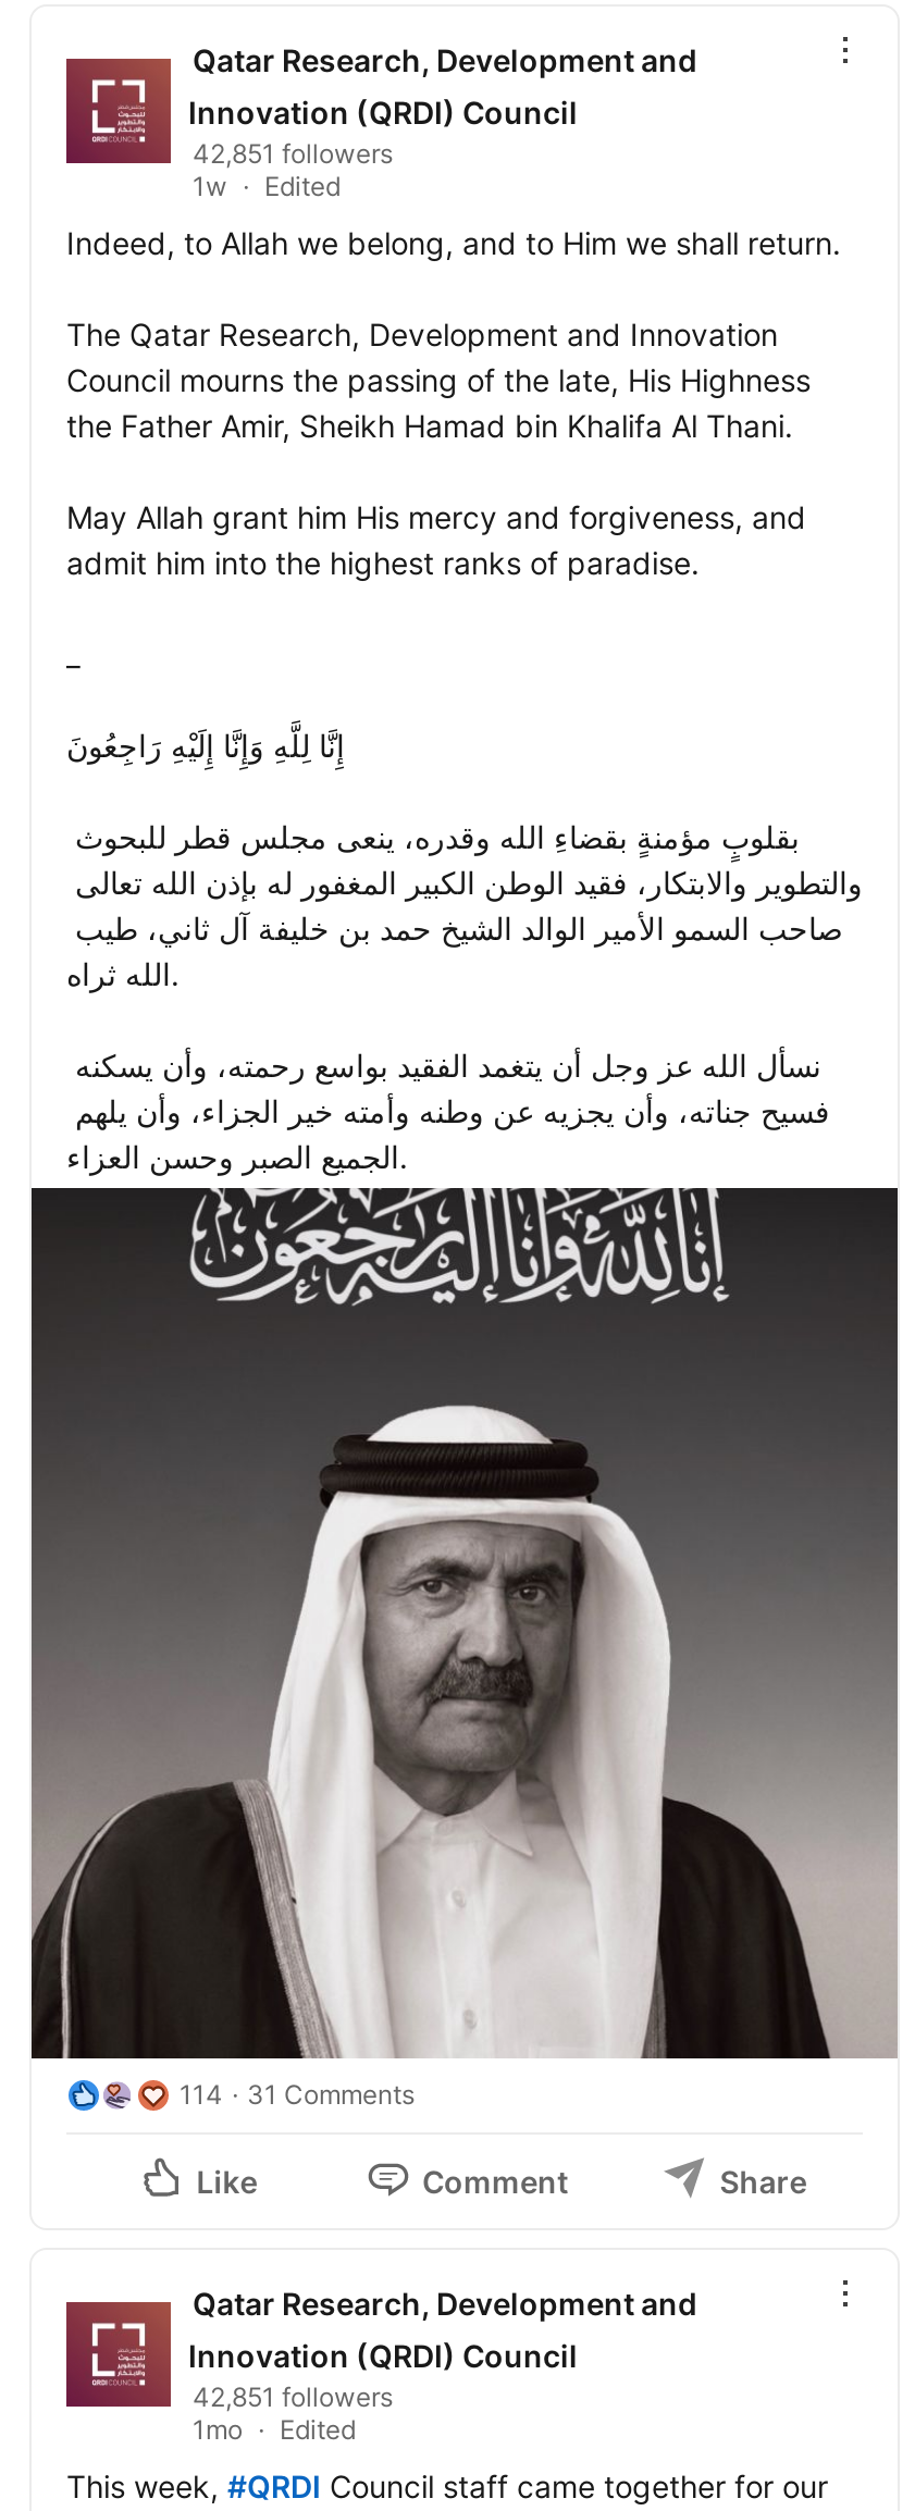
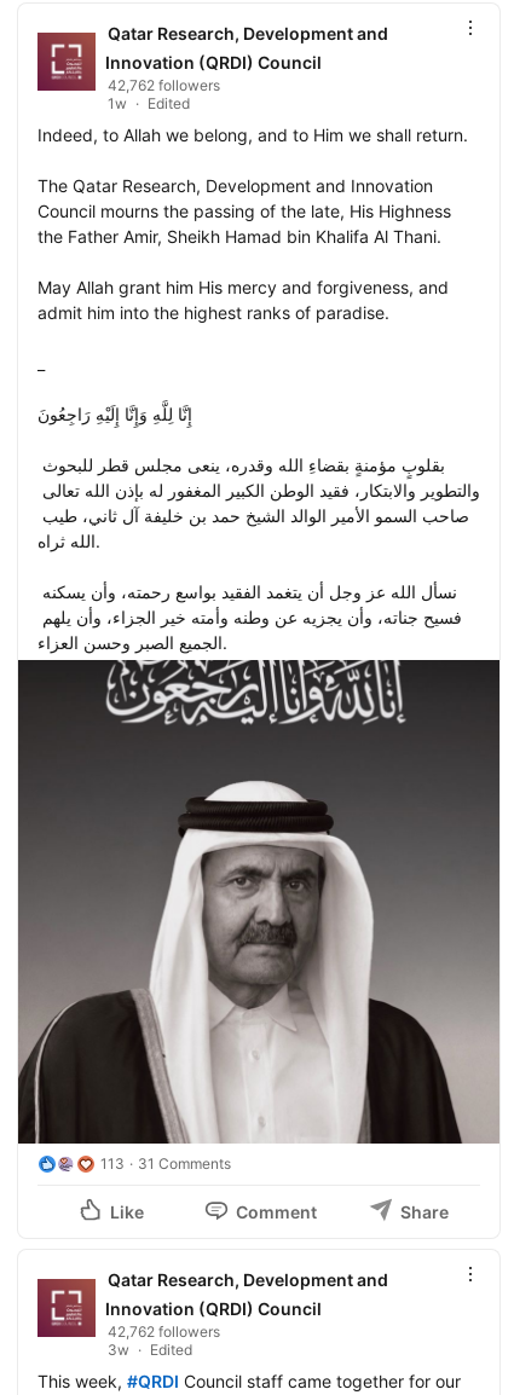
[193,138,393,170] 42,851 followers -> [108,77,220,95] 42,762 followers
[180,2079,415,2111] 114 31 Comments -> [100,1155,231,1173] 113 31 Comments
[193,2381,393,2446] 42,851 followers | 1mo -> [108,1323,220,1359] 42,762 followers | 3w

